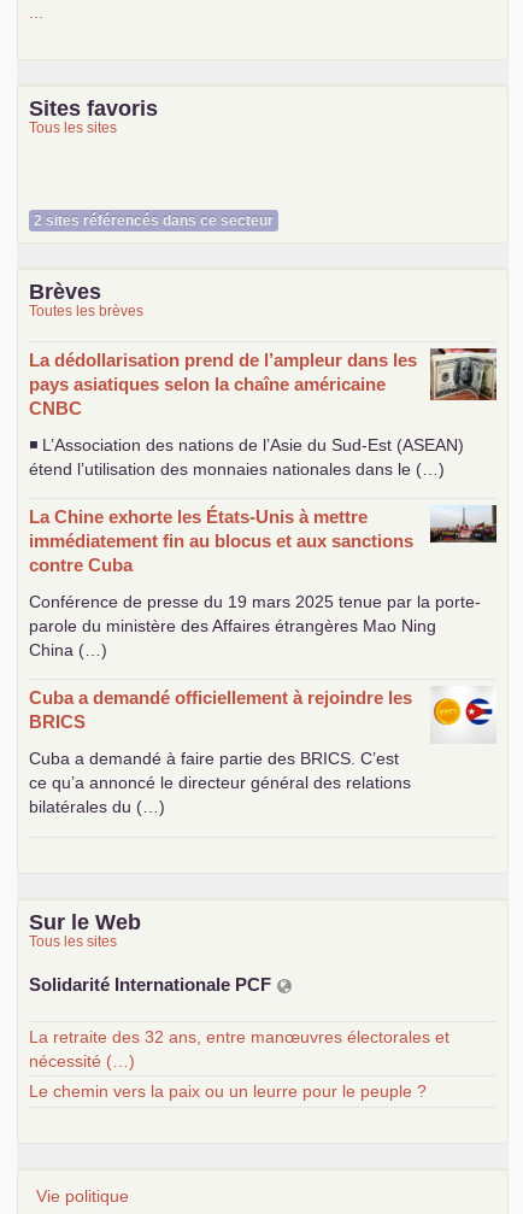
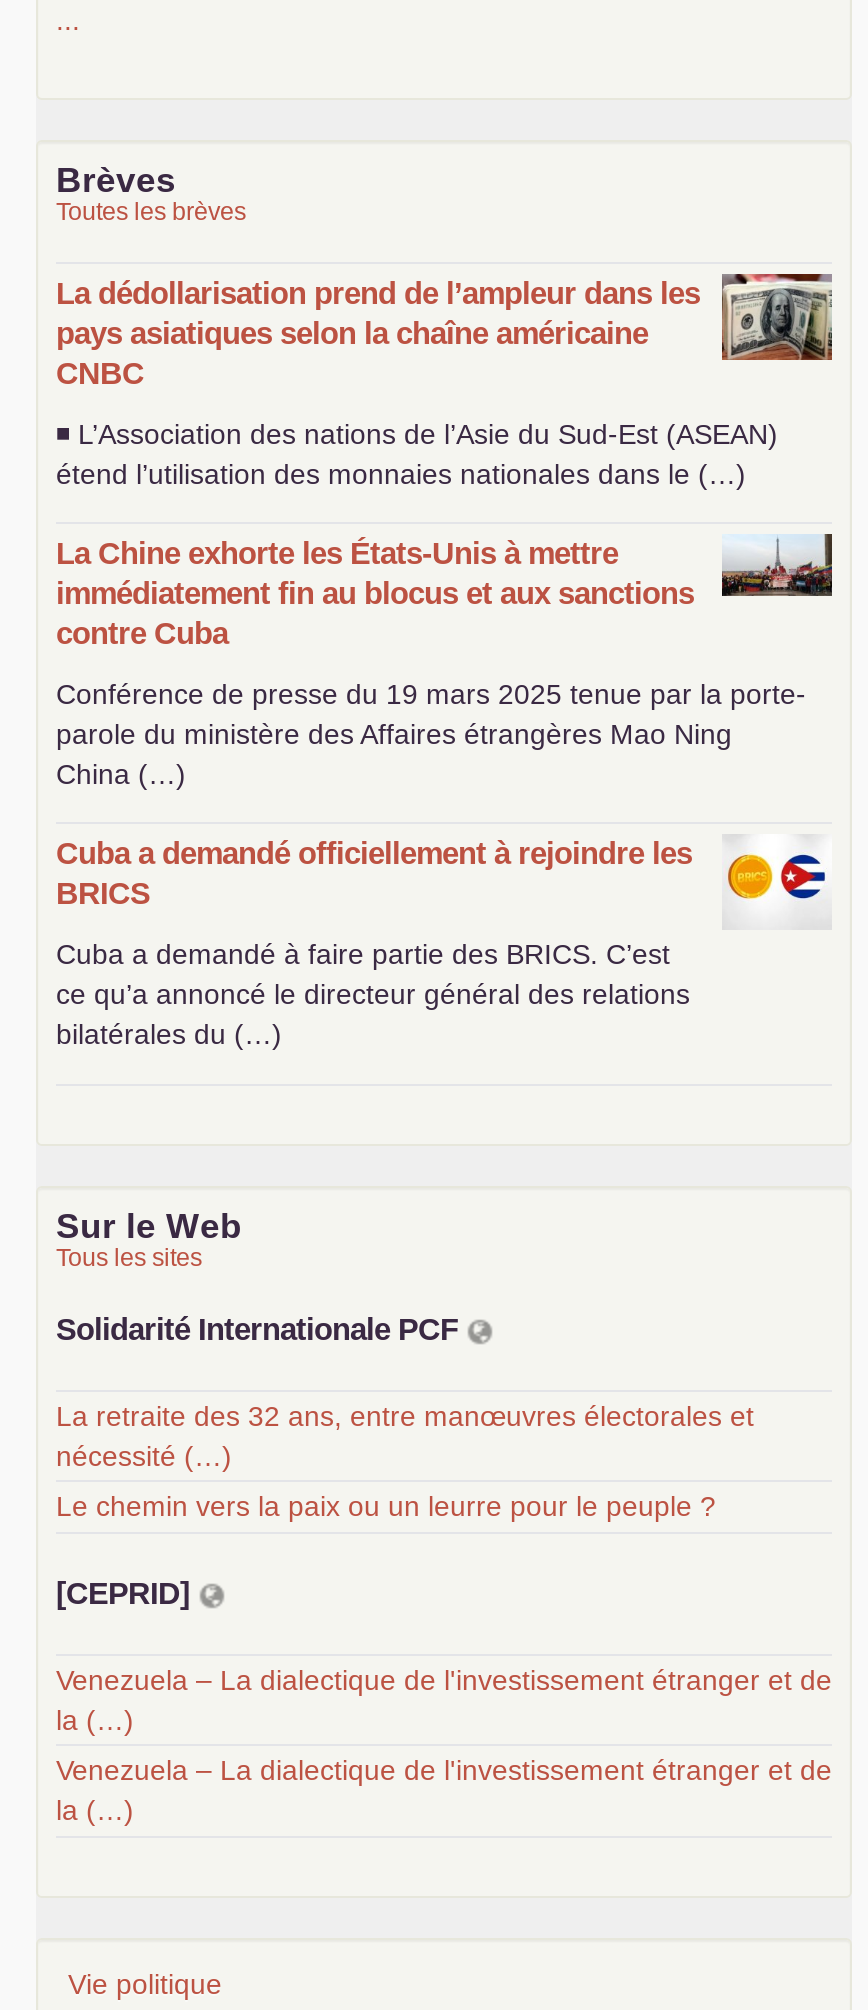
[29,96,158,136] Sites favoris | Tous les sites -> none
[34,212,274,229] 2 sites référencés dans ce secteur -> none
moved [29,279,499,1101] -> [56,159,836,1522]: [image] | Brèves | Toutes les brèves | ... | nécessité (…) | Le chemin vers la paix ou un leurre pour le peuple ?
none -> [56,1575,832,1826] [CEPRID] | Venezuela – La dialectique de l'investissement étranger et de | la (…) | Venezuela – La dialectique de l'investissement étranger et de | la (…)

